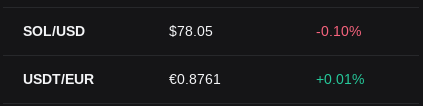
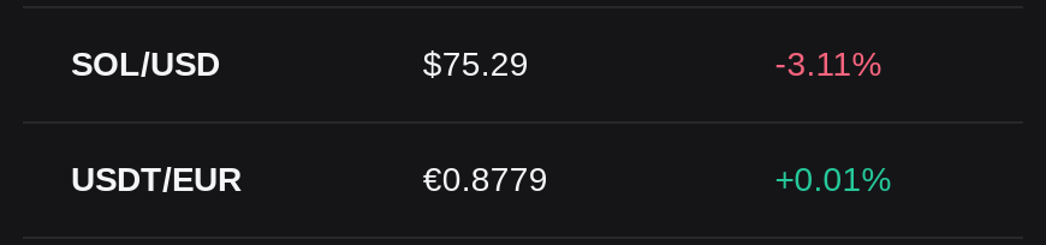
[169,23,213,39] $78.05 -> [423,44,529,83] $75.29
[316,23,361,39] -0.10% -> [775,44,881,83] -3.11%
[169,71,221,87] €0.8761 -> [423,160,548,198] €0.8779

